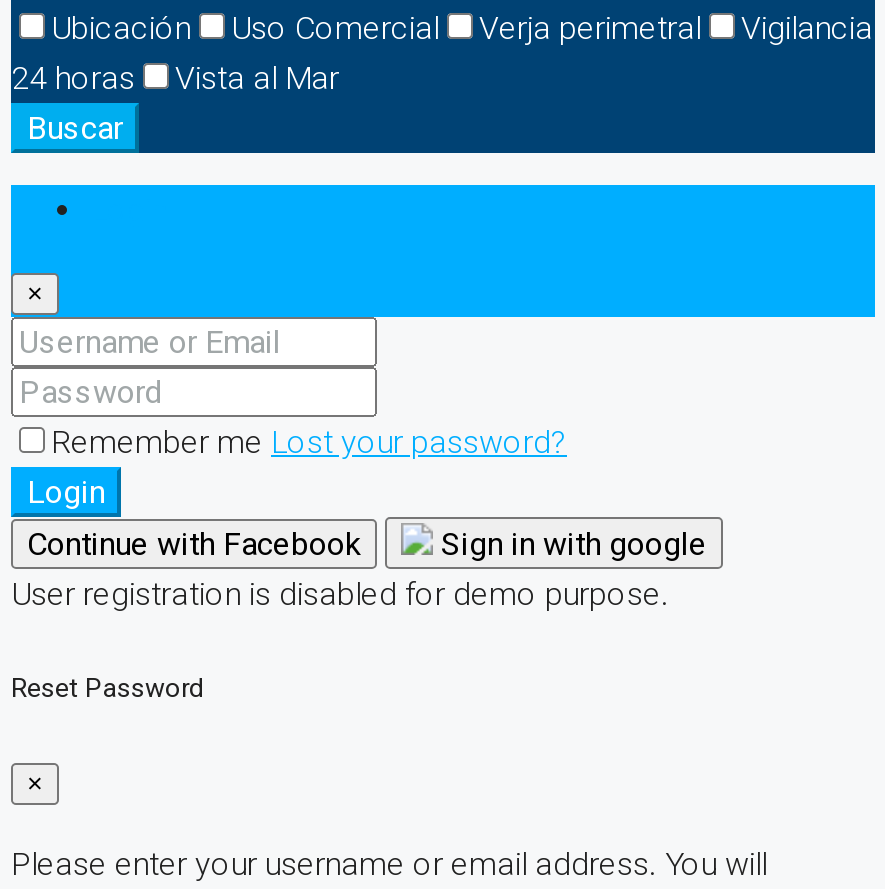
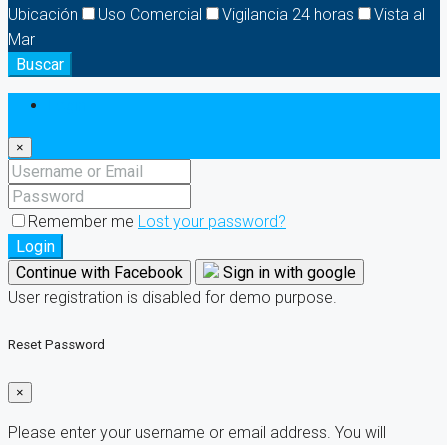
[11,9,873,97] Verja perimetral | Vigilancia | 24 horas | Vista al Mar -> [8,5,425,49] Vigilancia 24 horas | Vista al | Mar

